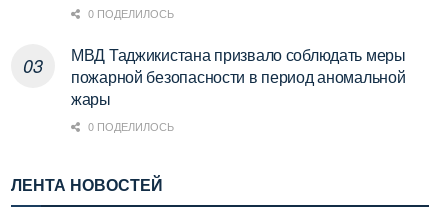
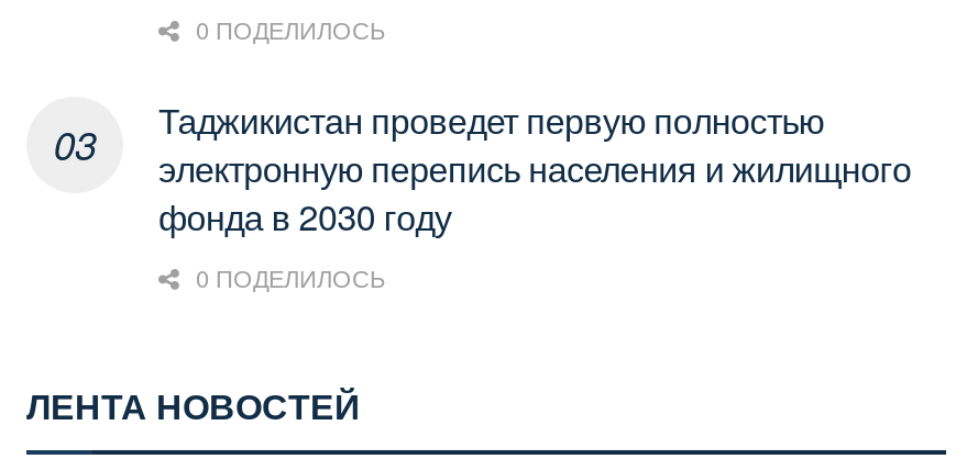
[71,43,406,110] МВД Таджикистана призвало соблюдать меры | пожарной безопасности в период аномальной | жары -> [158,94,911,241] Таджикистан проведет первую полностью | электронную перепись населения и жилищного | фонда в 2030 году

